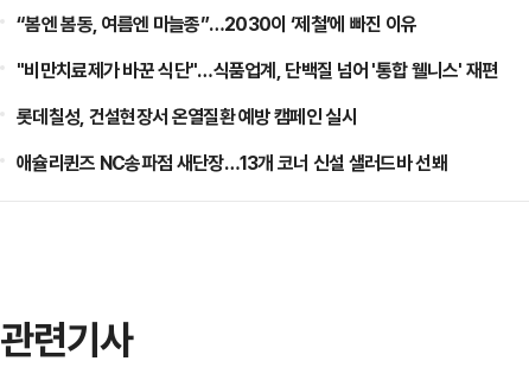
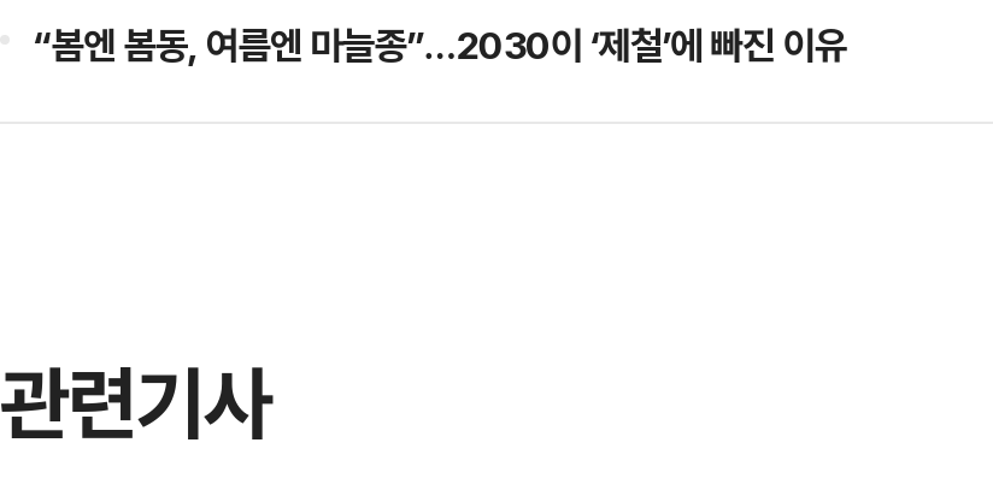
[17,57,498,176] "비만치료제가 바꾼 식단"…식품업계, 단백질 넘어 '통합 웰니스' 재편 | 롯데칠성, 건설현장서 온열질환 예방 캠페인 실시 | 애슐리퀸즈 NC송파점 새단장…13개 코너 신설 샐러드바 선봬 -> none

